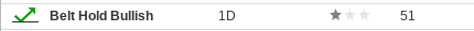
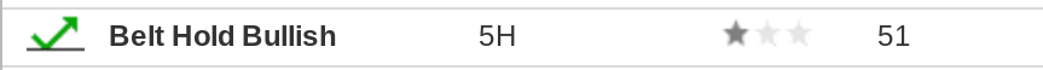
[218,9,236,24] 1D -> [479,20,517,53] 5H

